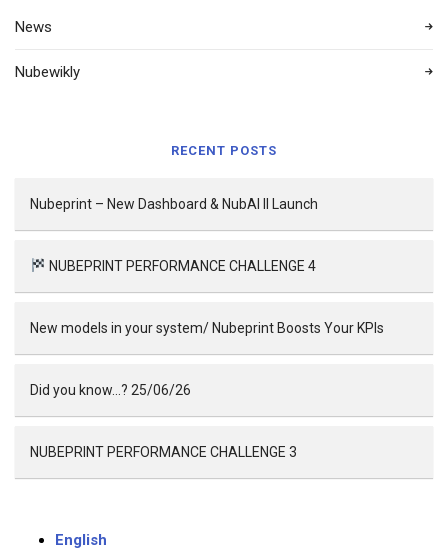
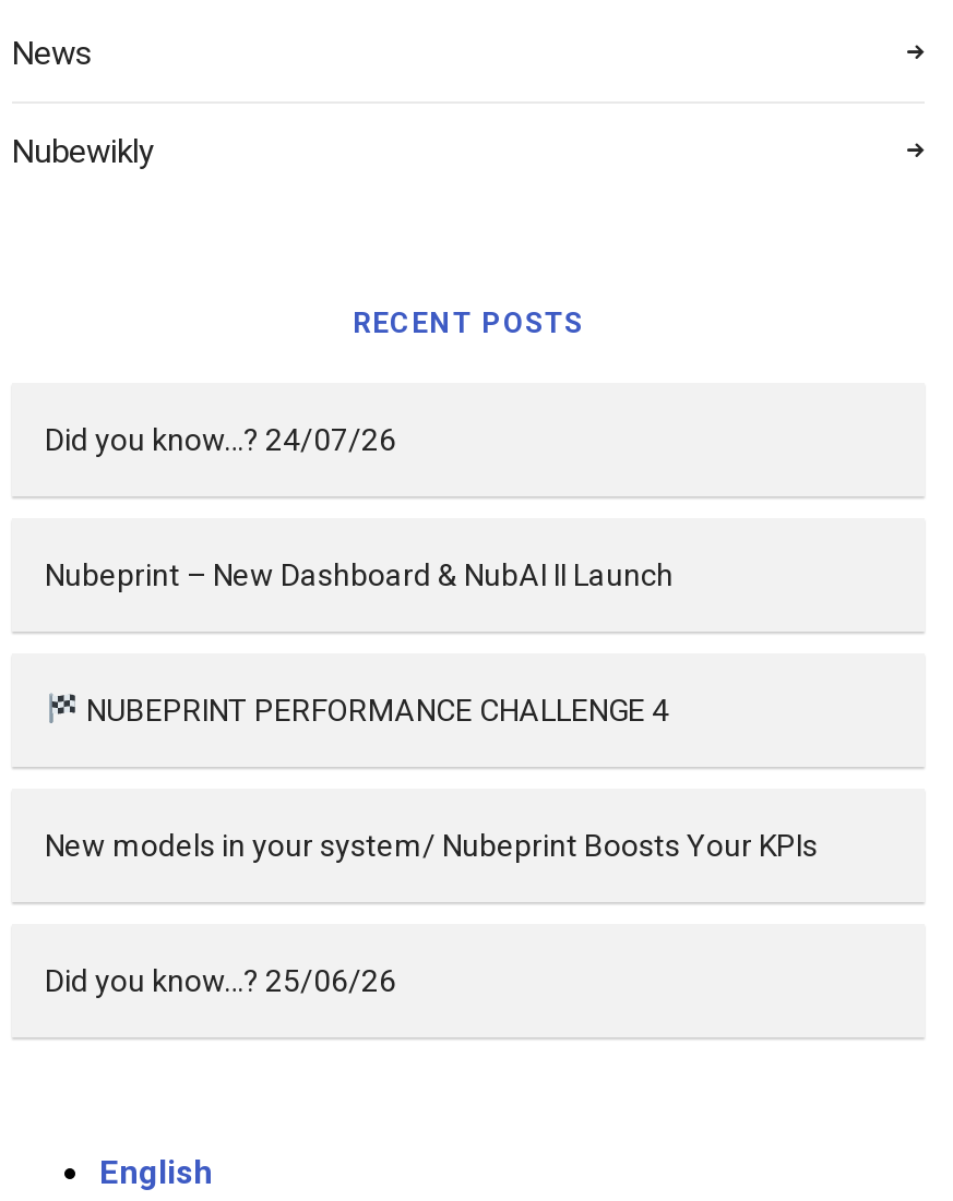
none -> [45,422,396,457] Did you know…? 24/07/26
moved [30,196,384,398] -> [45,557,818,998]: Nubeprint – New Dashboard & NubAI II Launch | NUBEPRINT PERFORMANCE CHALLENGE 4 | New models in your system/ Nubeprint Boosts Your KPIs | Did you know…? 25/06/26
[30,444,297,460] NUBEPRINT PERFORMANCE CHALLENGE 3 -> none

